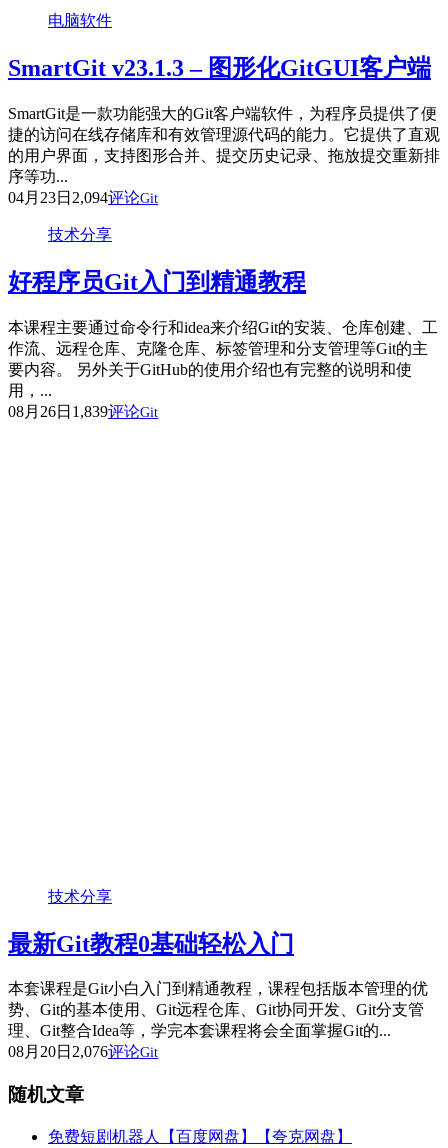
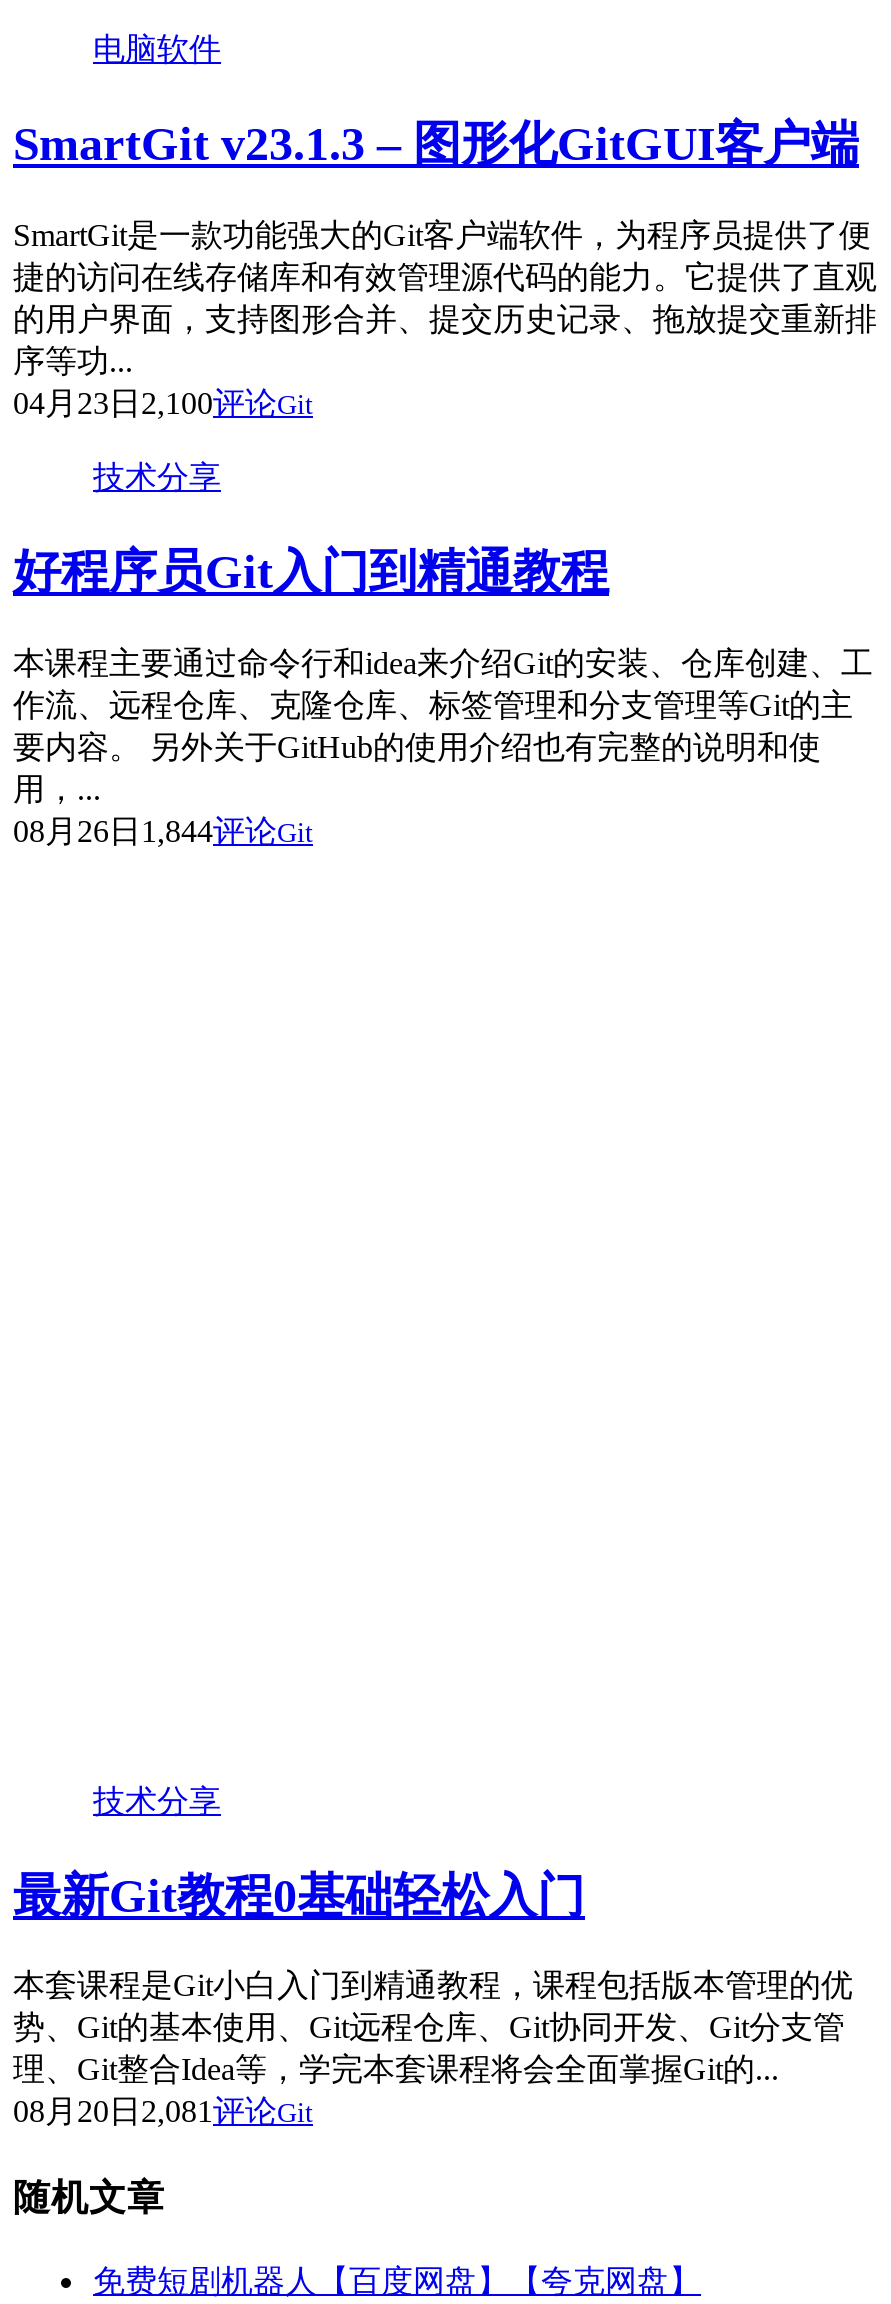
[8,189,158,206] 04月23日2,094评论Git -> [13,386,313,420] 04月23日2,100评论Git
[8,403,158,420] 08月26日1,839评论Git -> [13,813,313,847] 08月26日1,844评论Git
[8,1043,158,1060] 08月20日2,076评论Git -> [13,2095,313,2129] 08月20日2,081评论Git

